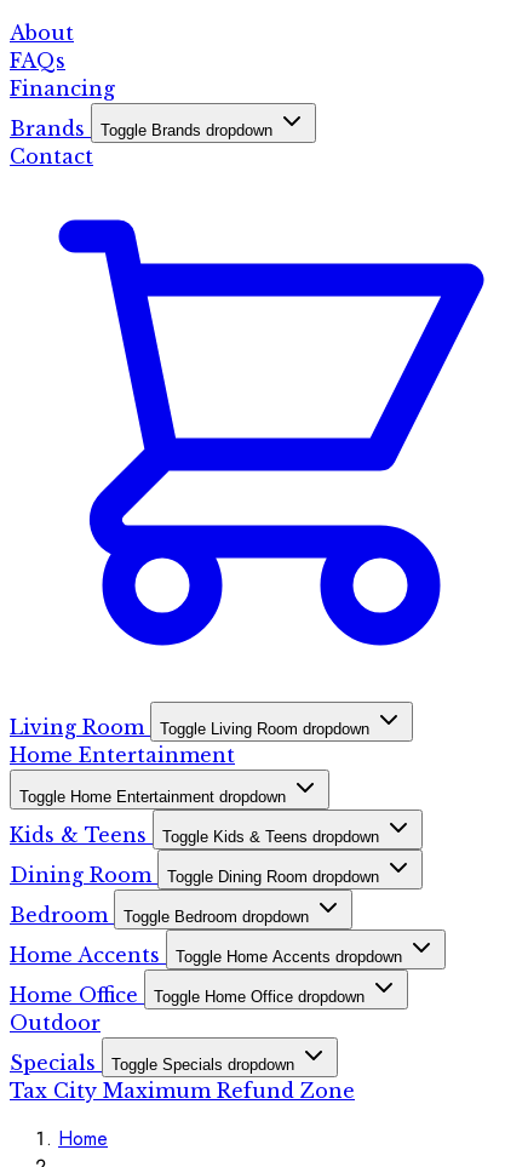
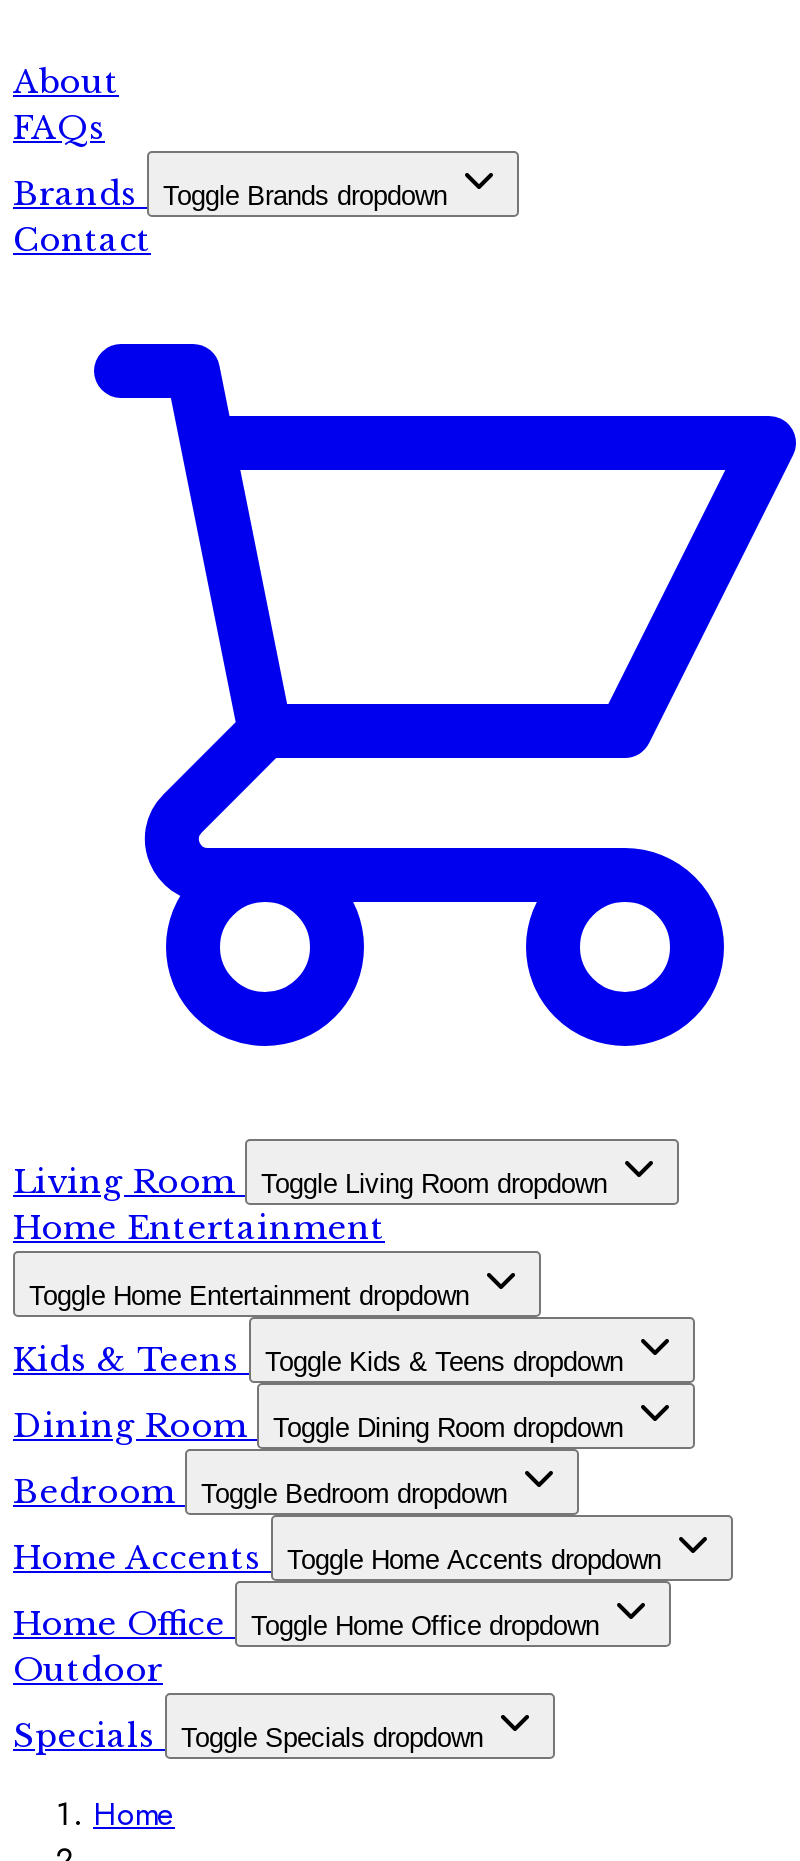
[10,76,115,100] Financing -> none
[10,1078,355,1102] Tax City Maximum Refund Zone -> none

